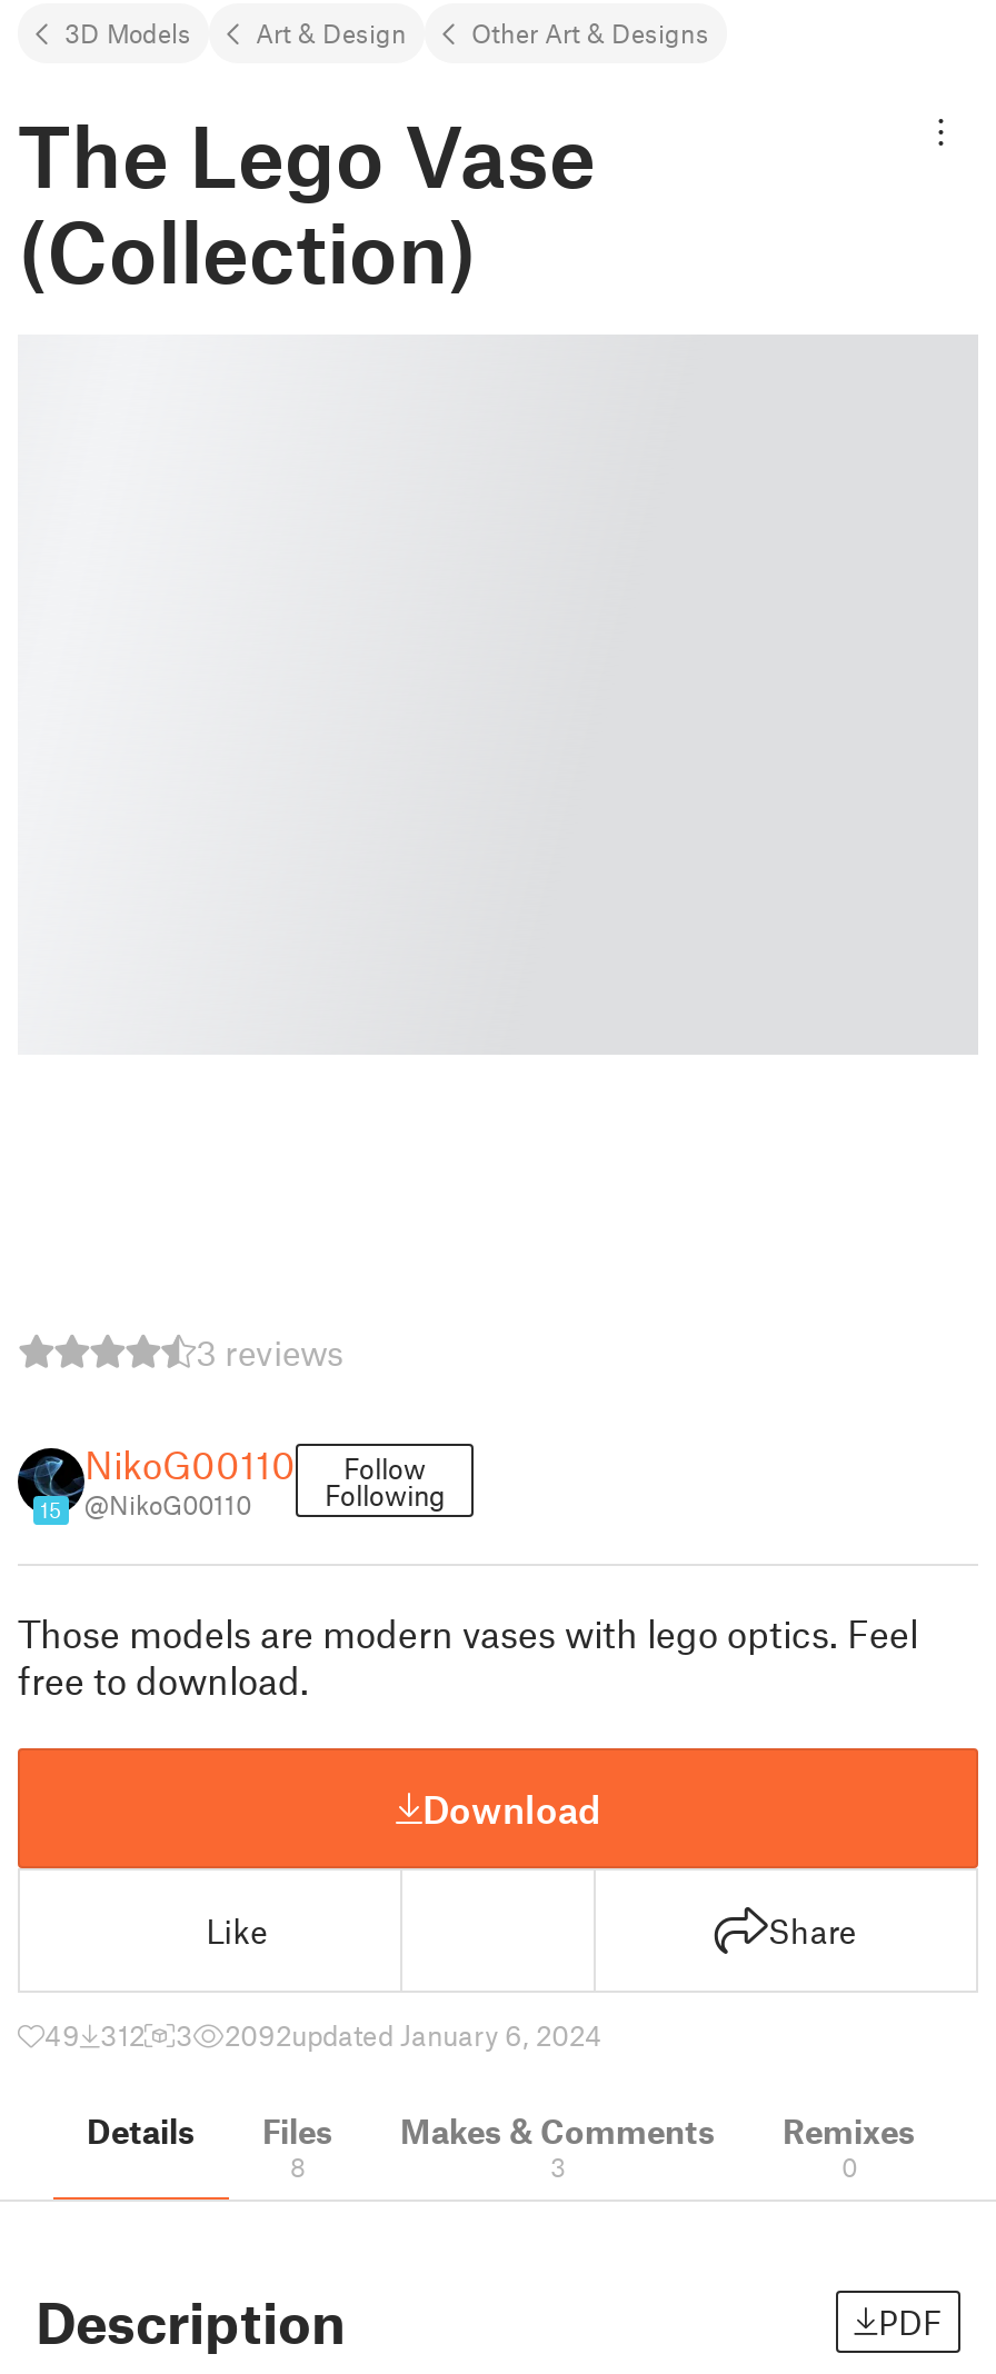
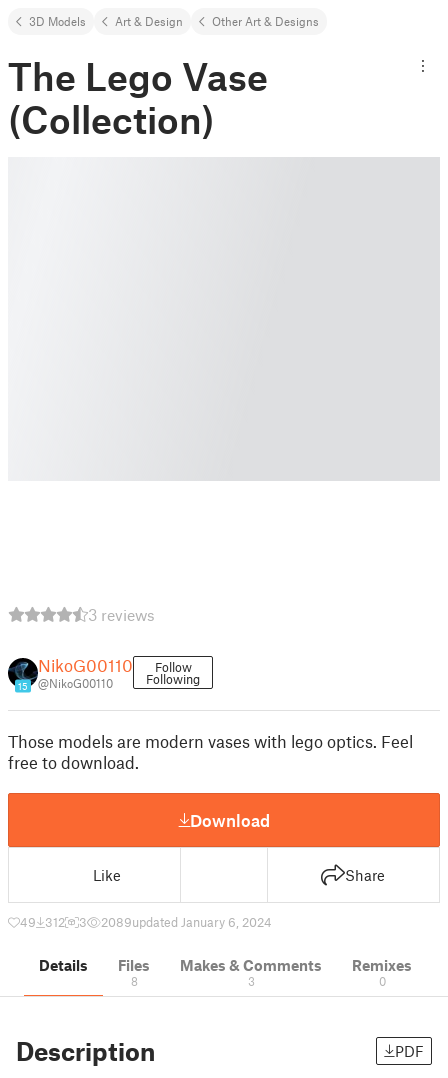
[225,2017,602,2053] 2092updated January 6, 2024 -> [101,914,272,930] 2089updated January 6, 2024

